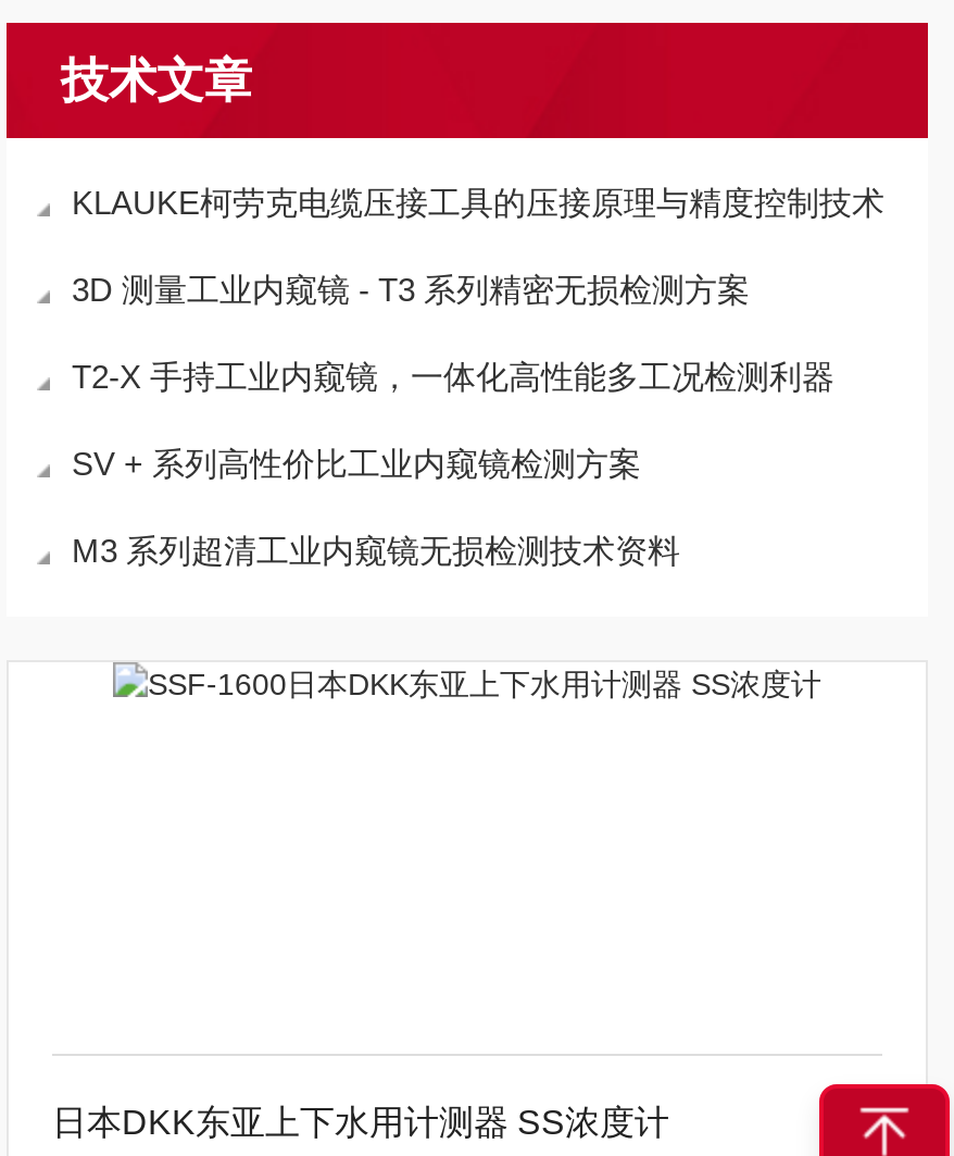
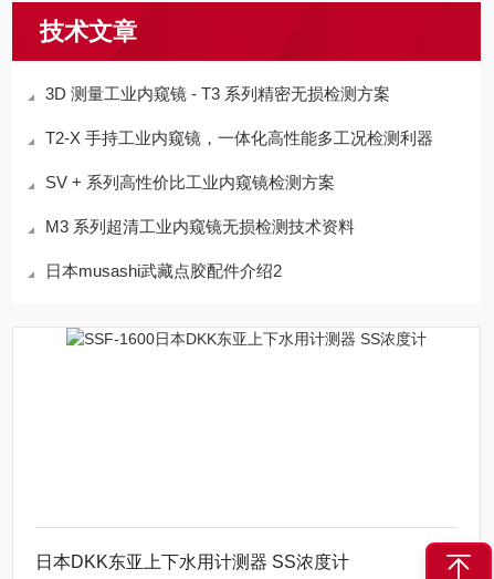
[72,184,884,221] KLAUKE柯劳克电缆压接工具的压接原理与精度控制技术 -> none
moved [72,271,834,569] -> [45,84,433,236]: 3D 测量工业内窥镜 - T3 系列精密无损检测方案 | T2-X 手持工业内窥镜，一体化高性能多工况检测利器 | SV + 系列高性价比工业内窥镜检测方案 | M3 系列超清工业内窥镜无损检测技术资料
none -> [45,261,282,280] 日本musashi武藏点胶配件介绍2

